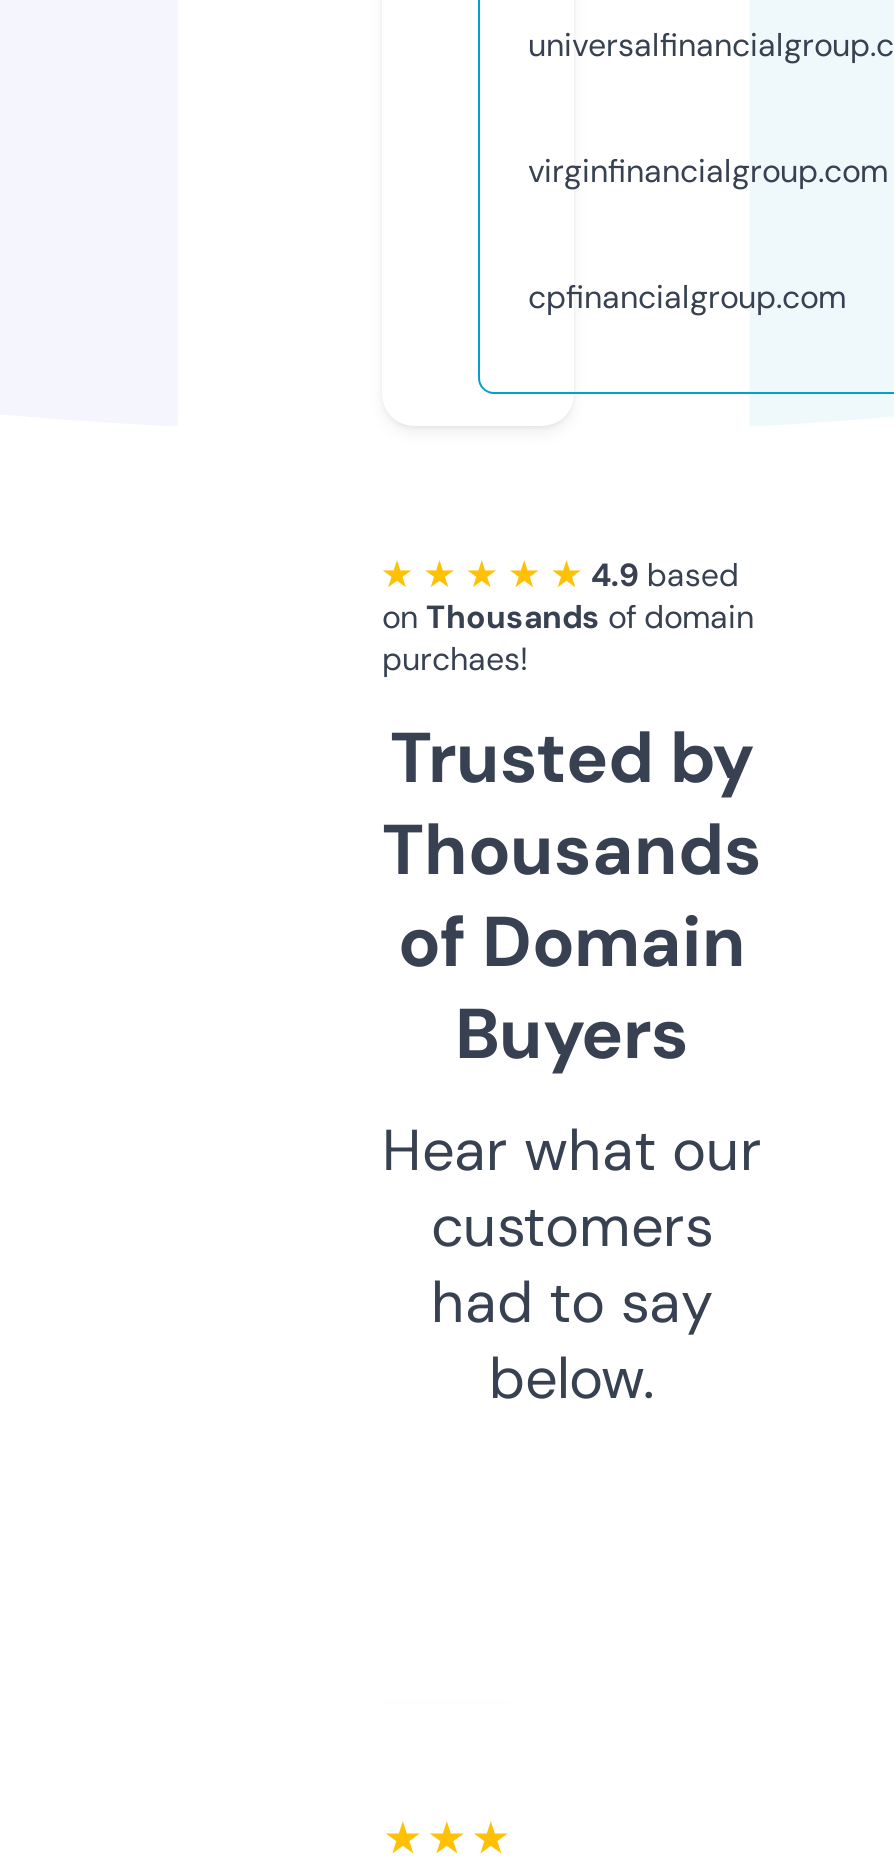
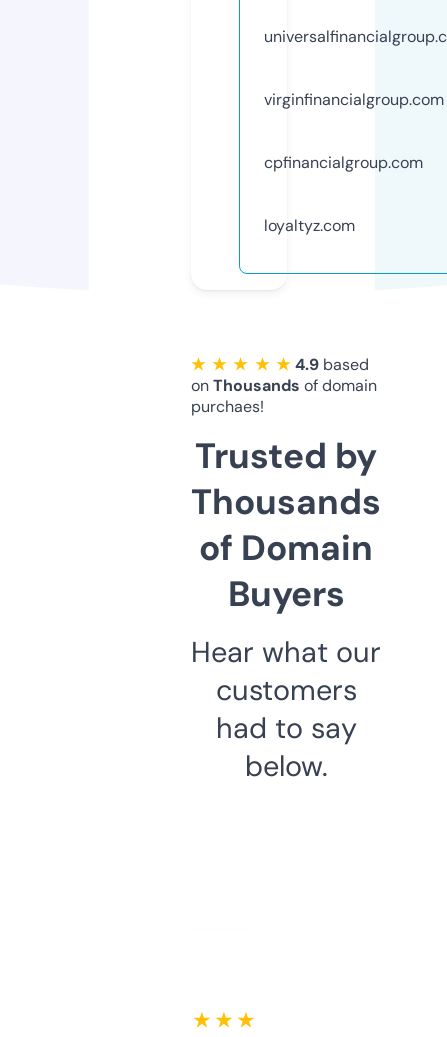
none -> [264,215,355,236] loyaltyz.com

